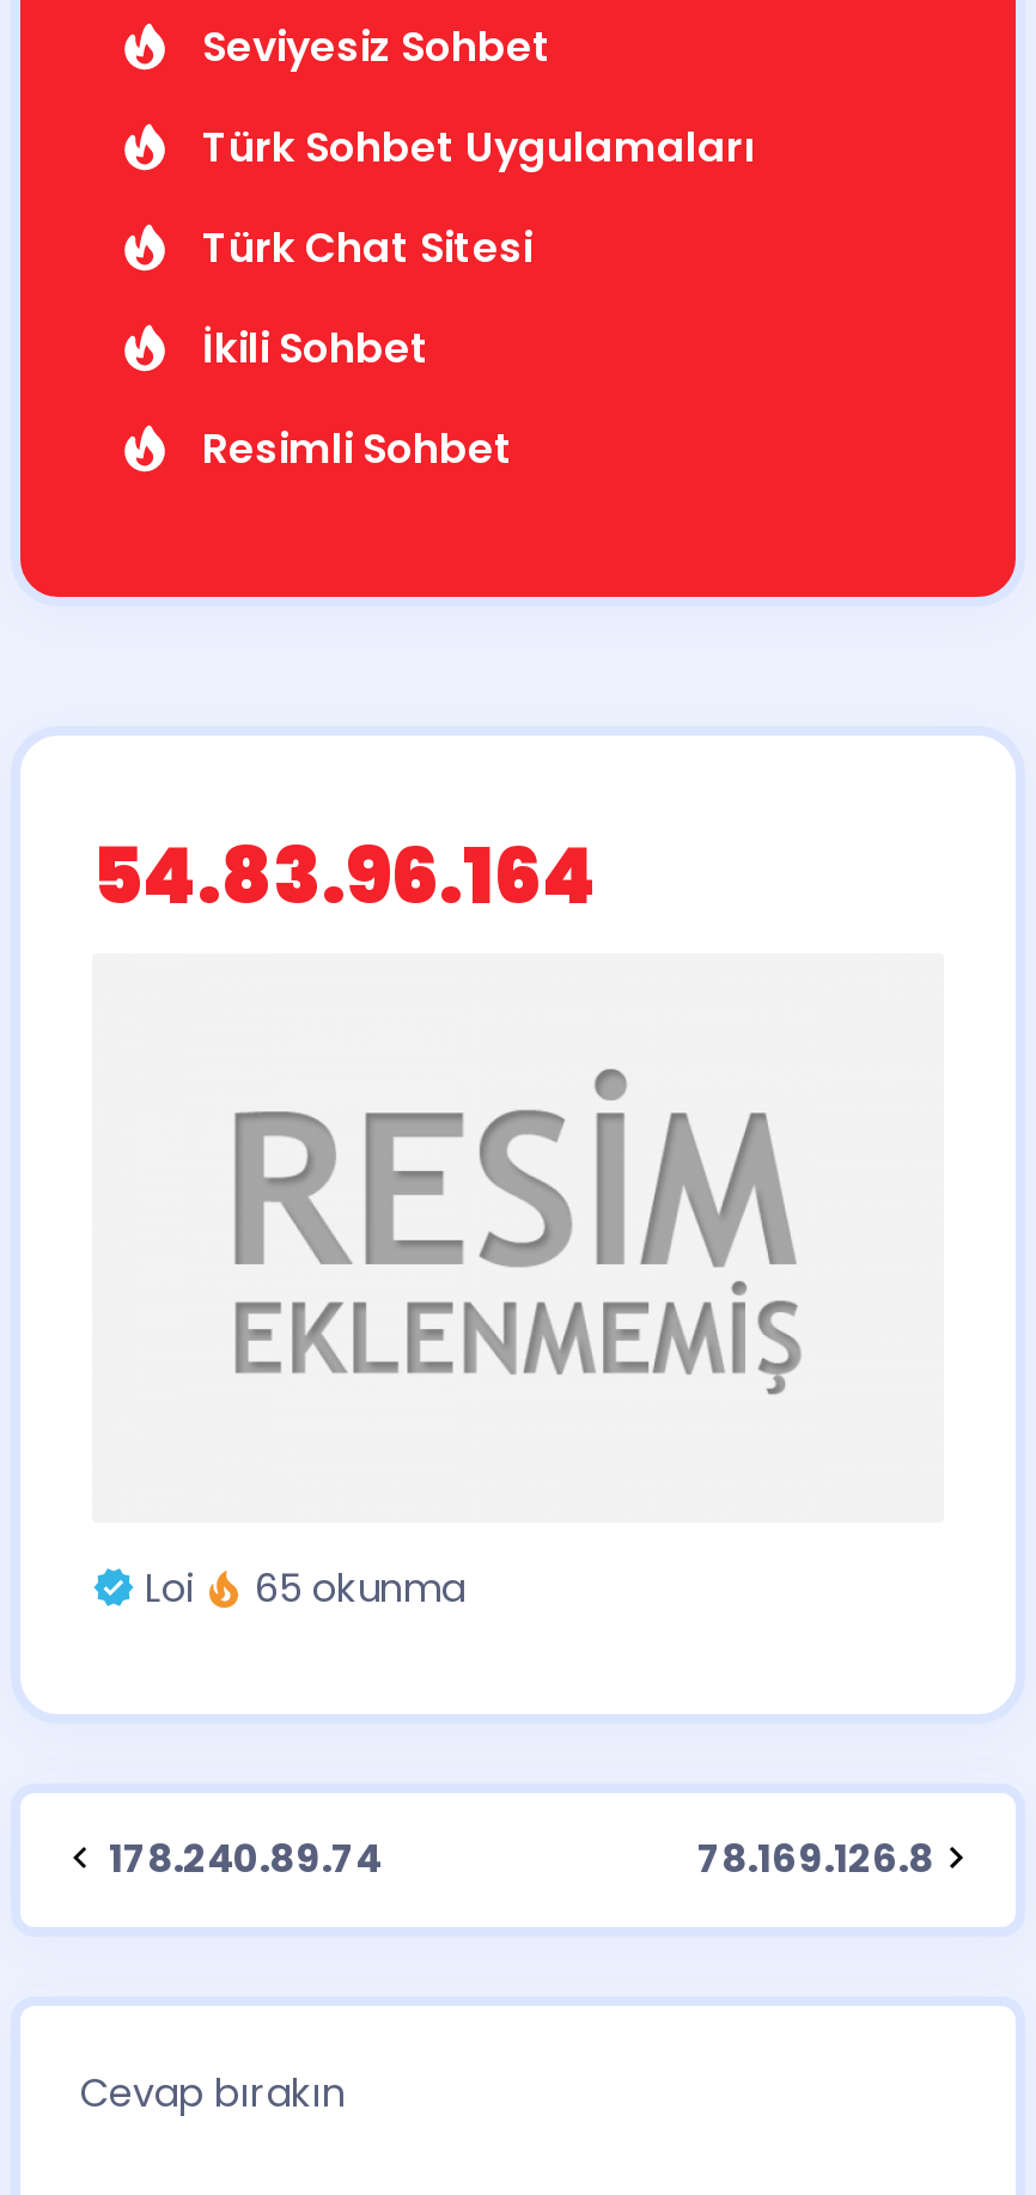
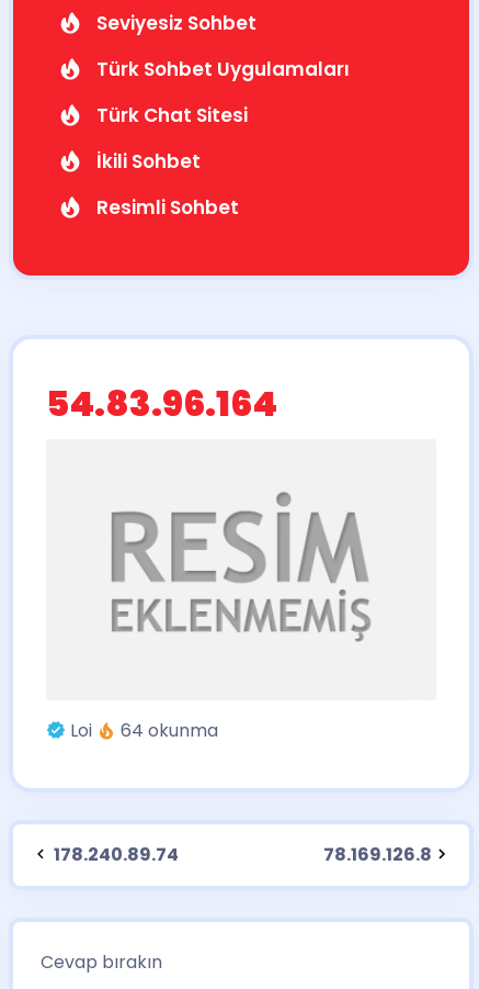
[145,1560,465,1615] Loi 65 okunma -> [70,717,218,743] Loi 64 okunma

